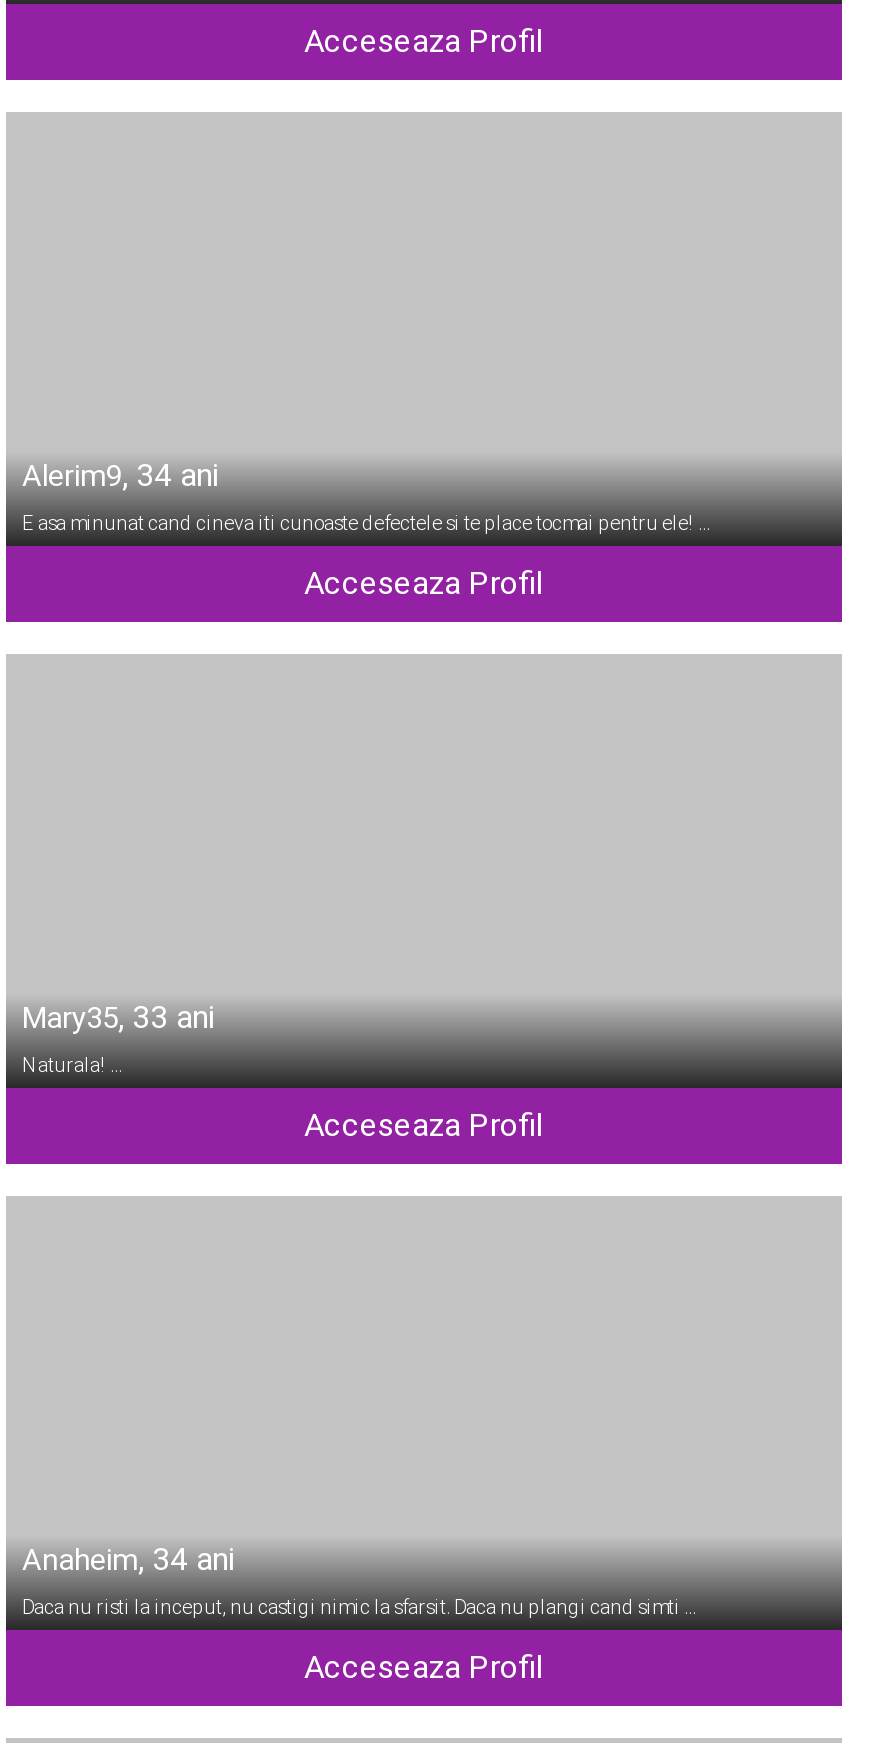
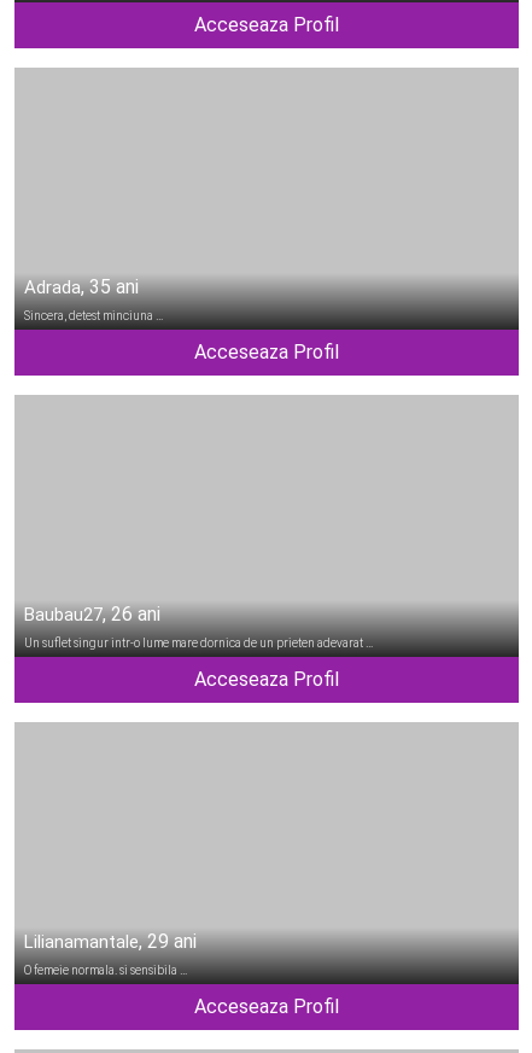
[22,456,218,494] Alerim9, 34 ani -> [24,275,139,298] Adrada, 35 ani
[22,512,710,534] E asa minunat cand cineva iti cunoaste defectele si te place tocmai pentru ele! … -> [24,309,163,322] Sincera, detest minciuna …
[22,998,214,1036] Mary35, 33 ani -> [24,603,160,626] Baubau27, 26 ani
[22,1054,122,1076] Naturala! … -> [24,636,373,650] Un suflet singur intr-o lume mare dornica de un prieten adevarat …
[22,1540,234,1578] Anaheim, 34 ani -> [24,930,197,953] Lilianamantale, 29 ani
[22,1596,696,1618] Daca nu risti la inceput, nu castigi nimic la sfarsit. Daca nu plangi cand simti … -> [24,964,187,977] O femeie normala. si sensibila …

